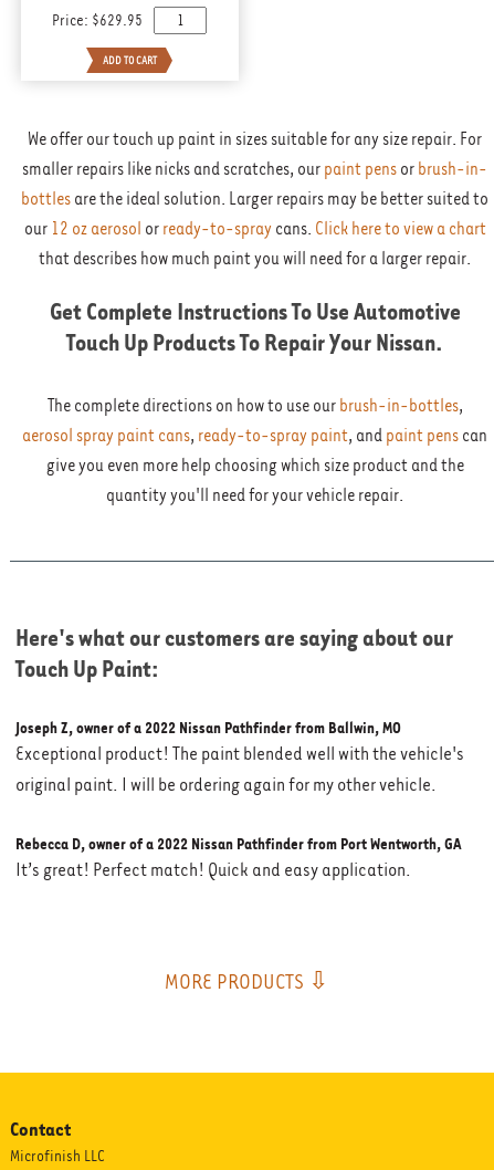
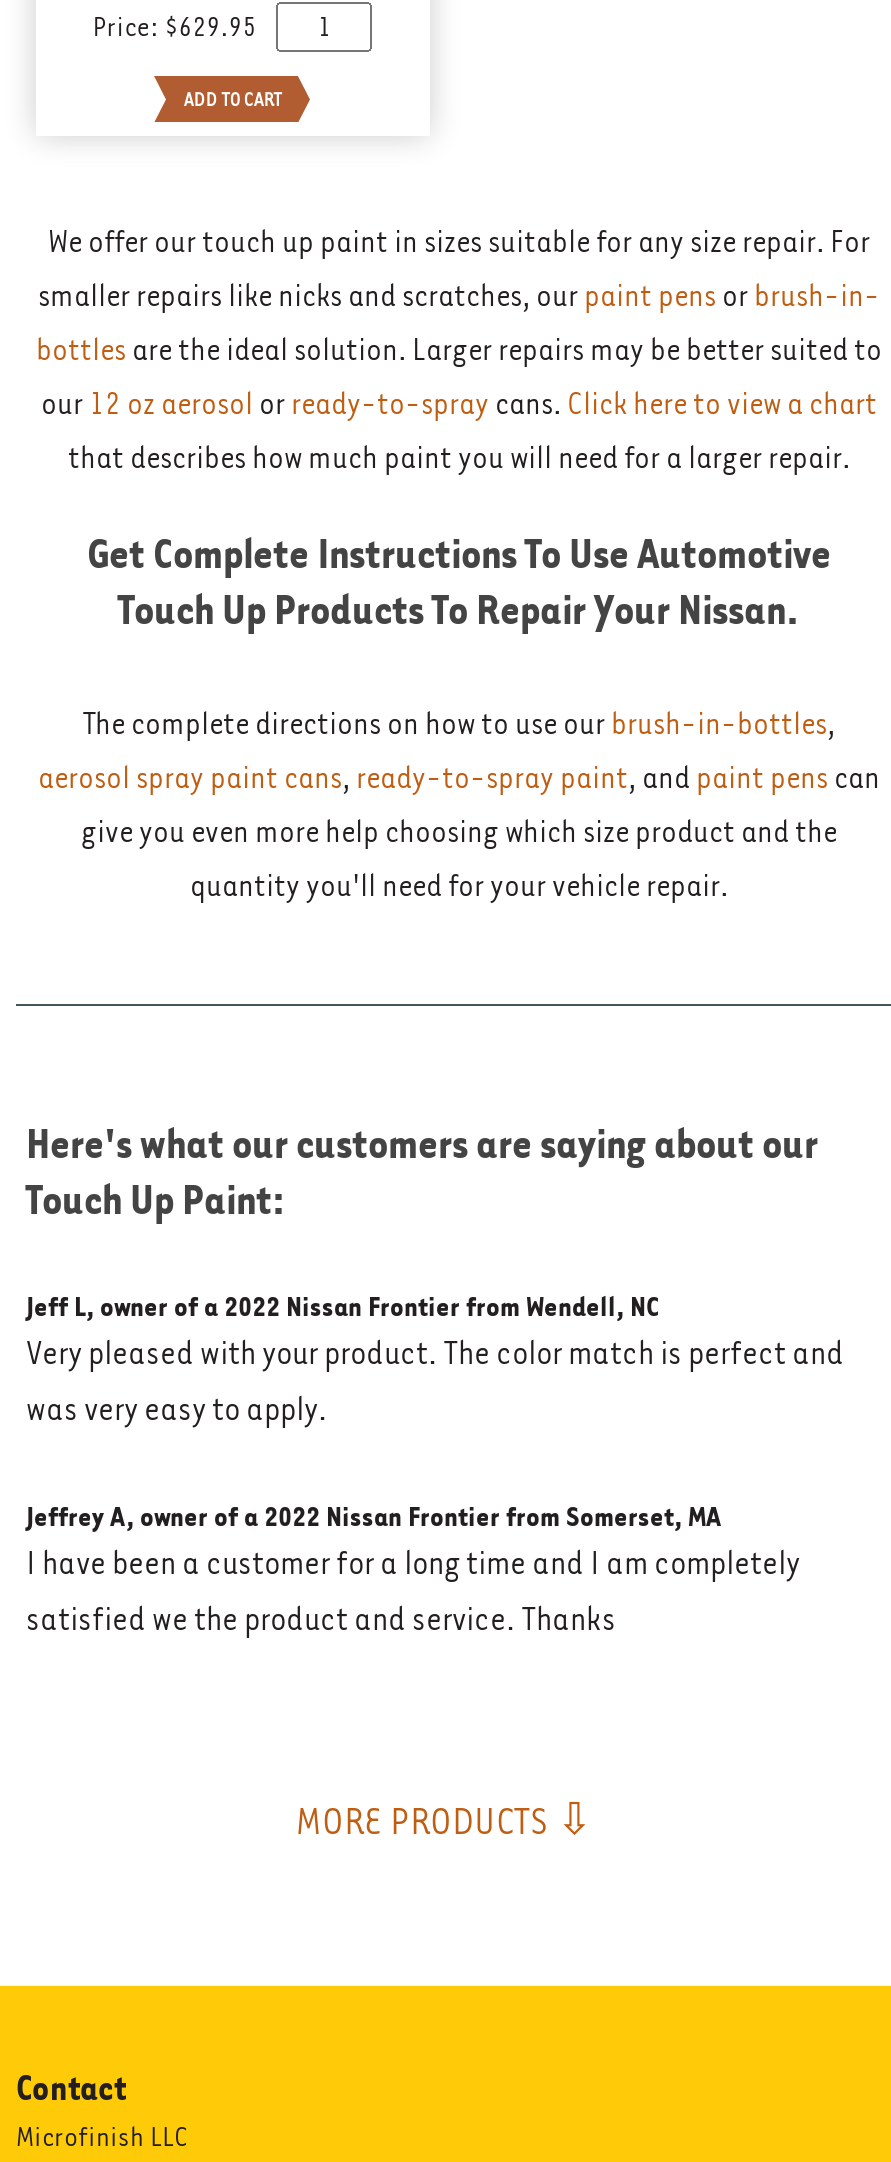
[15,719,464,880] Joseph Z, owner of a 2022 Nissan Pathfinder from Ballwin, MO | Exceptional product! The paint blended well with the vehicle's | original paint. I will be ordering again for my other vehicle. | Rebecca D, owner of a 2022 Nissan Pathfinder from Port Wentworth, GA | It’s great! Perfect match! Quick and easy application. -> [26,1290,844,1638] Jeff L, owner of a 2022 Nissan Frontier from Wendell, NC | Very pleased with your product. The color match is perfect and | was very easy to apply. | Jeffrey A, owner of a 2022 Nissan Frontier from Somerset, MA | I have been a customer for a long time and I am completely | satisfied we the product and service. Thanks

